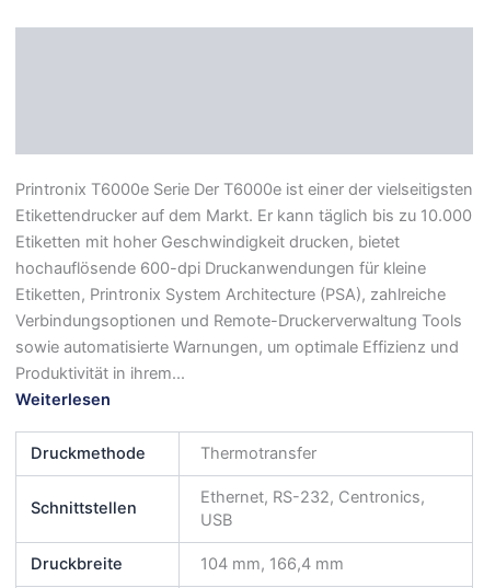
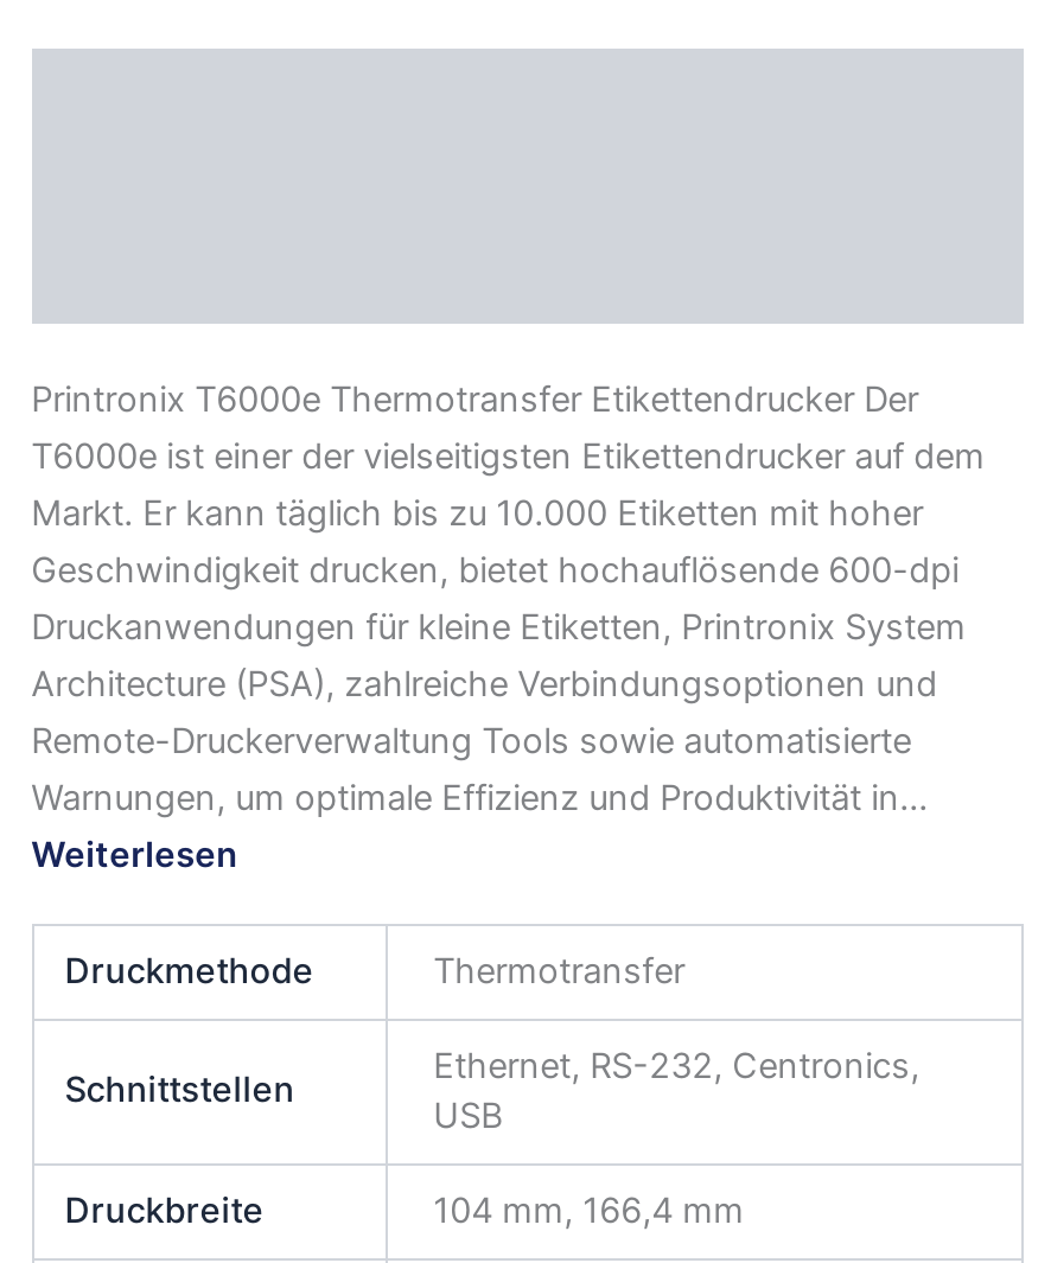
[15,179,473,383] Printronix T6000e Serie Der T6000e ist einer der vielseitigsten | Etikettendrucker auf dem Markt. Er kann täglich bis zu 10.000 | Etiketten mit hoher Geschwindigkeit drucken, bietet | hochauflösende 600-dpi Druckanwendungen für kleine | Etiketten, Printronix System Architecture (PSA), zahlreiche | Verbindungsoptionen und Remote-Druckerverwaltung Tools | sowie automatisierte Warnungen, um optimale Effizienz und | Produktivität in ihrem... -> [31,378,985,819] Printronix T6000e Thermotransfer Etikettendrucker Der | T6000e ist einer der vielseitigsten Etikettendrucker auf dem | Markt. Er kann täglich bis zu 10.000 Etiketten mit hoher | Geschwindigkeit drucken, bietet hochauflösende 600-dpi | Druckanwendungen für kleine Etiketten, Printronix System | Architecture (PSA), zahlreiche Verbindungsoptionen und | Remote-Druckerverwaltung Tools sowie automatisierte | Warnungen, um optimale Effizienz und Produktivität in...

